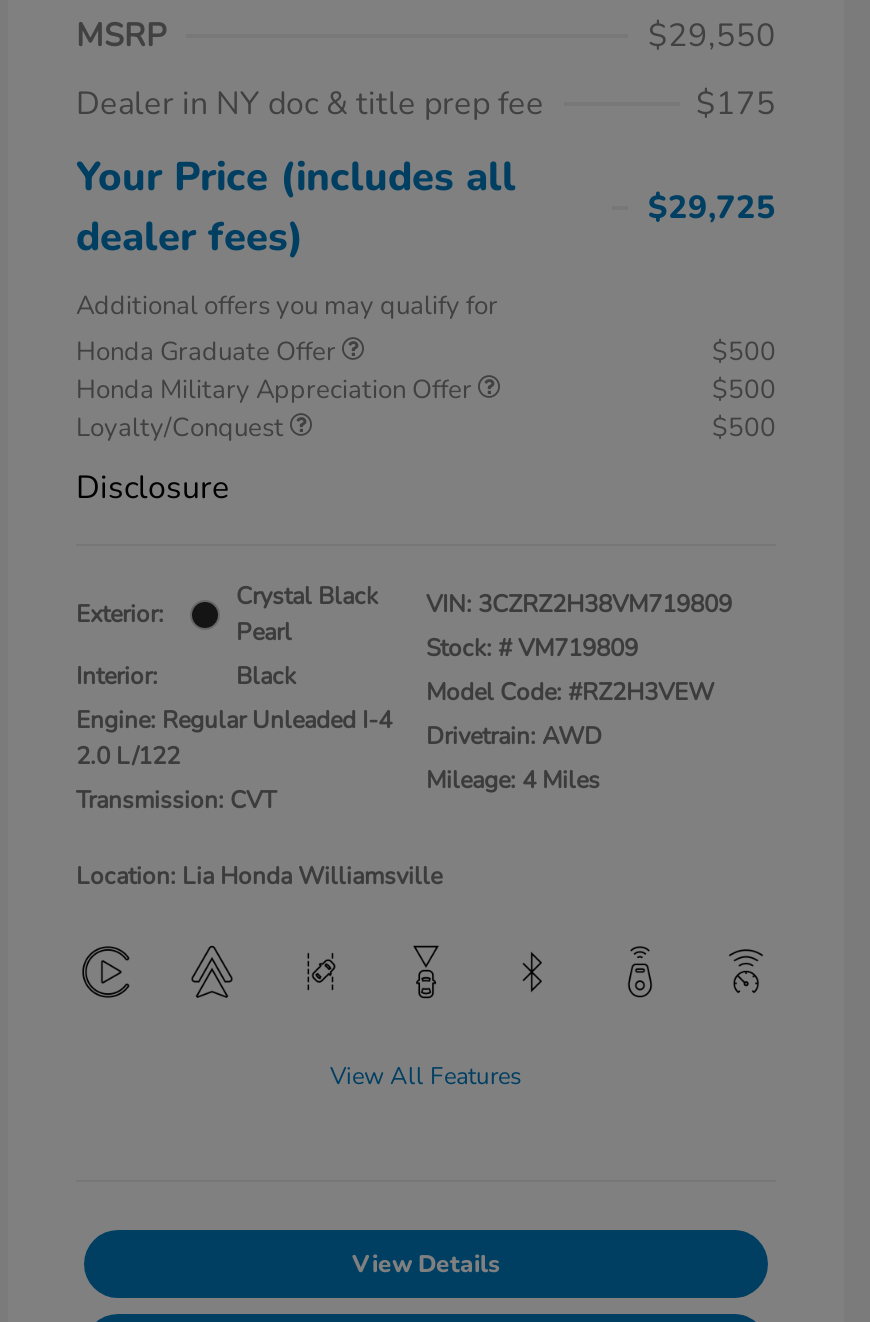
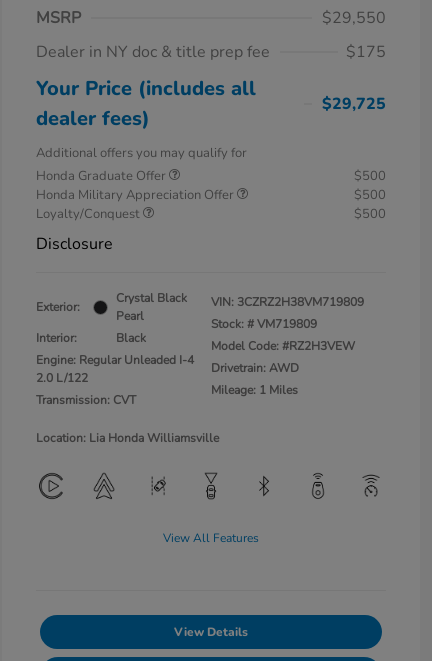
[426,764,600,796] Mileage: 4 Miles -> [211,382,298,398] Mileage: 1 Miles

